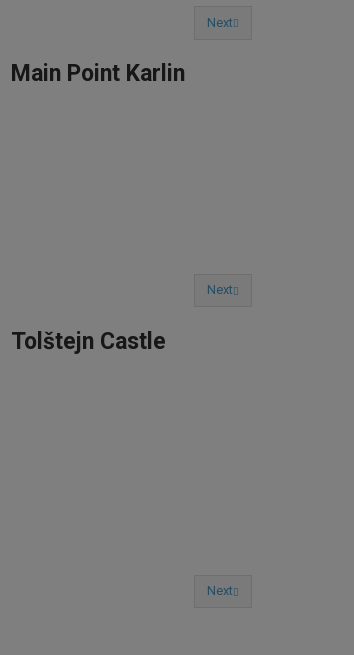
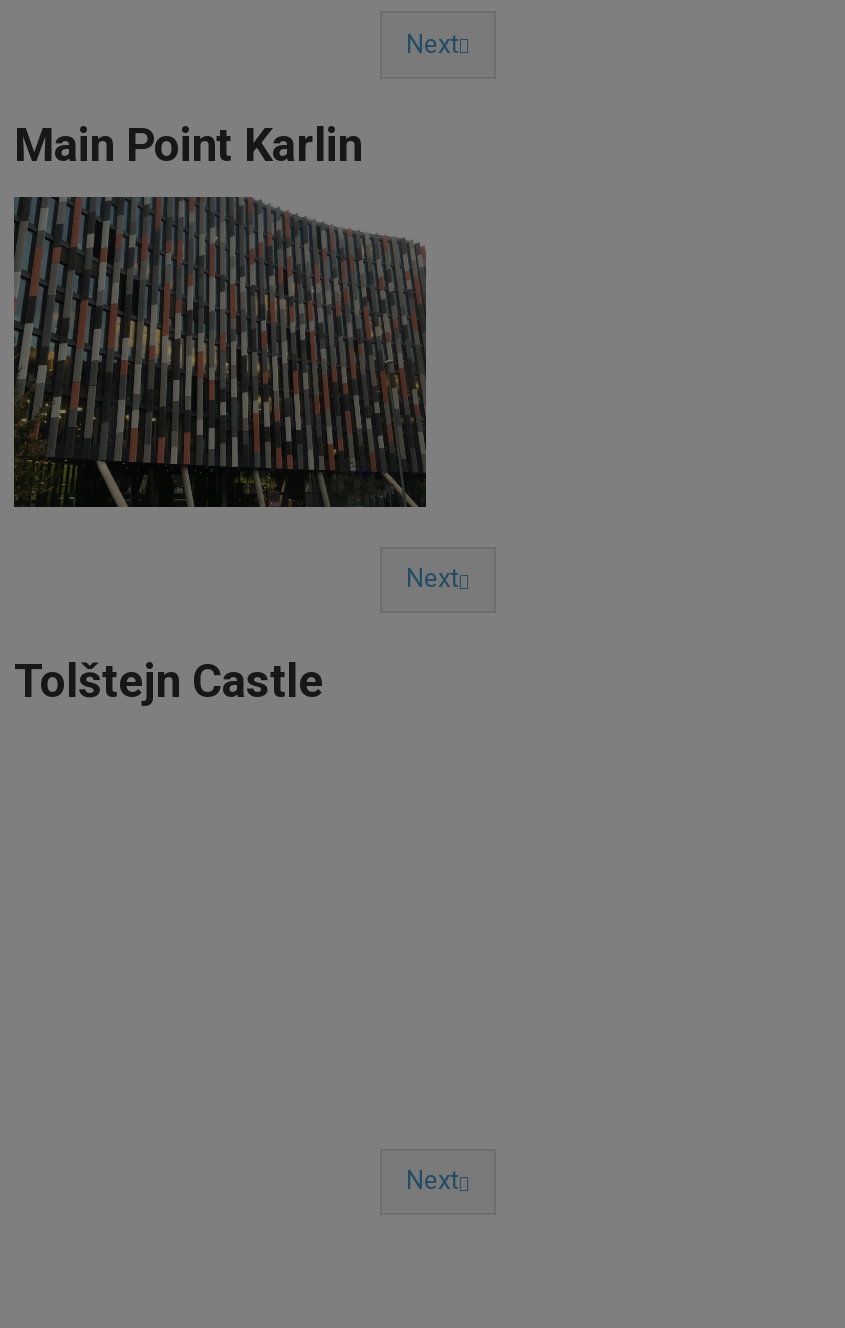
none -> [12,195,428,509] [image]

